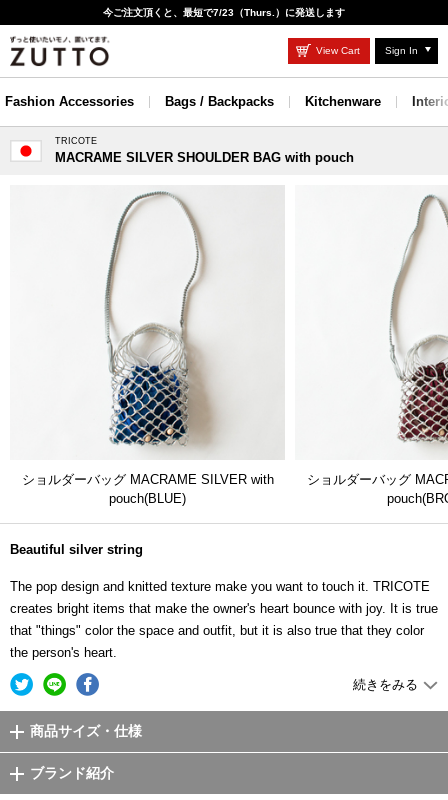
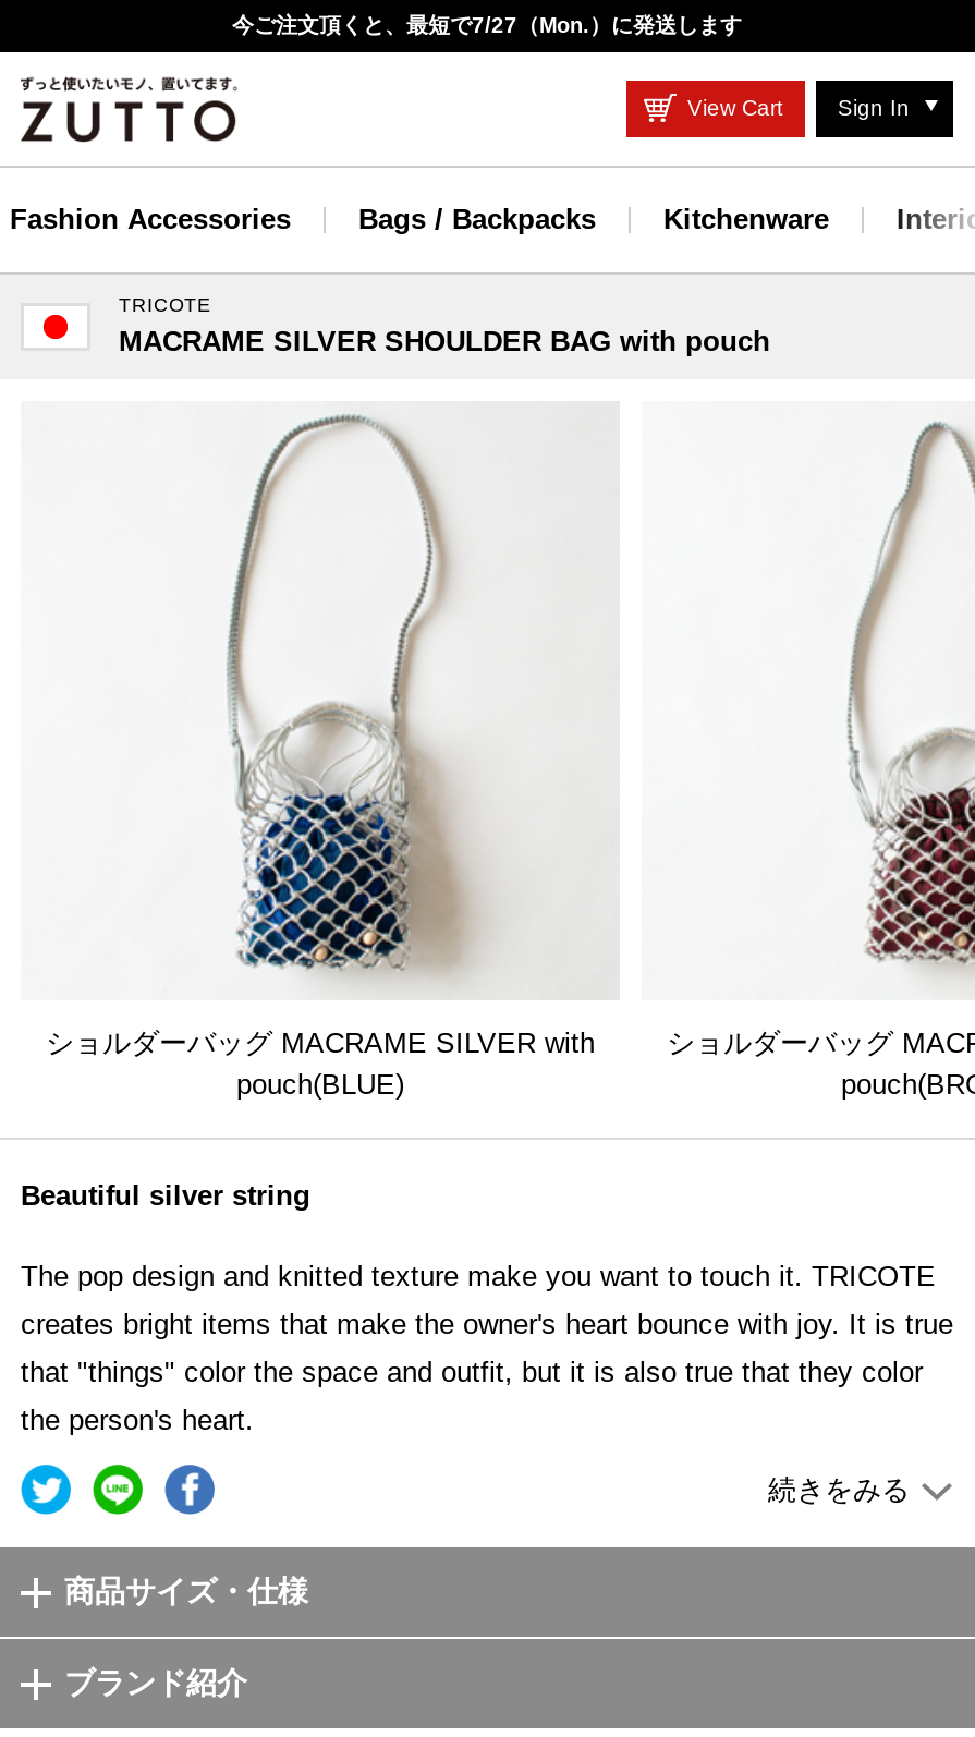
[103,7,345,18] 今ご注文頂くと、最短で7/23（Thurs.）に発送します -> [232,13,742,37] 今ご注文頂くと、最短で7/27（Mon.）に発送します

